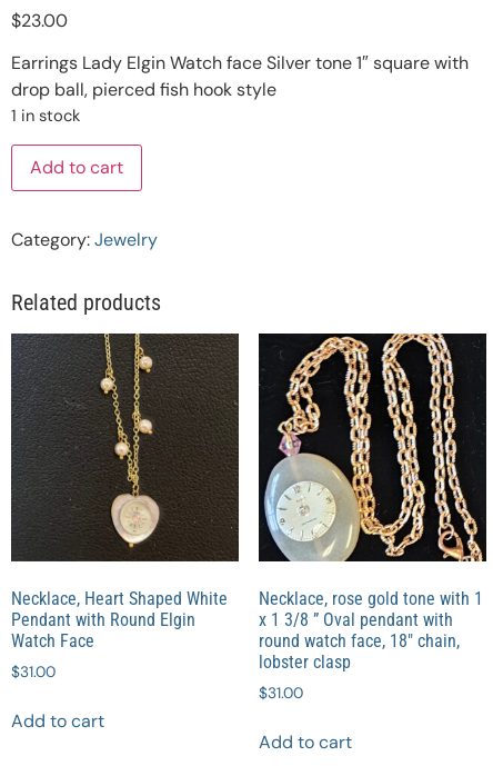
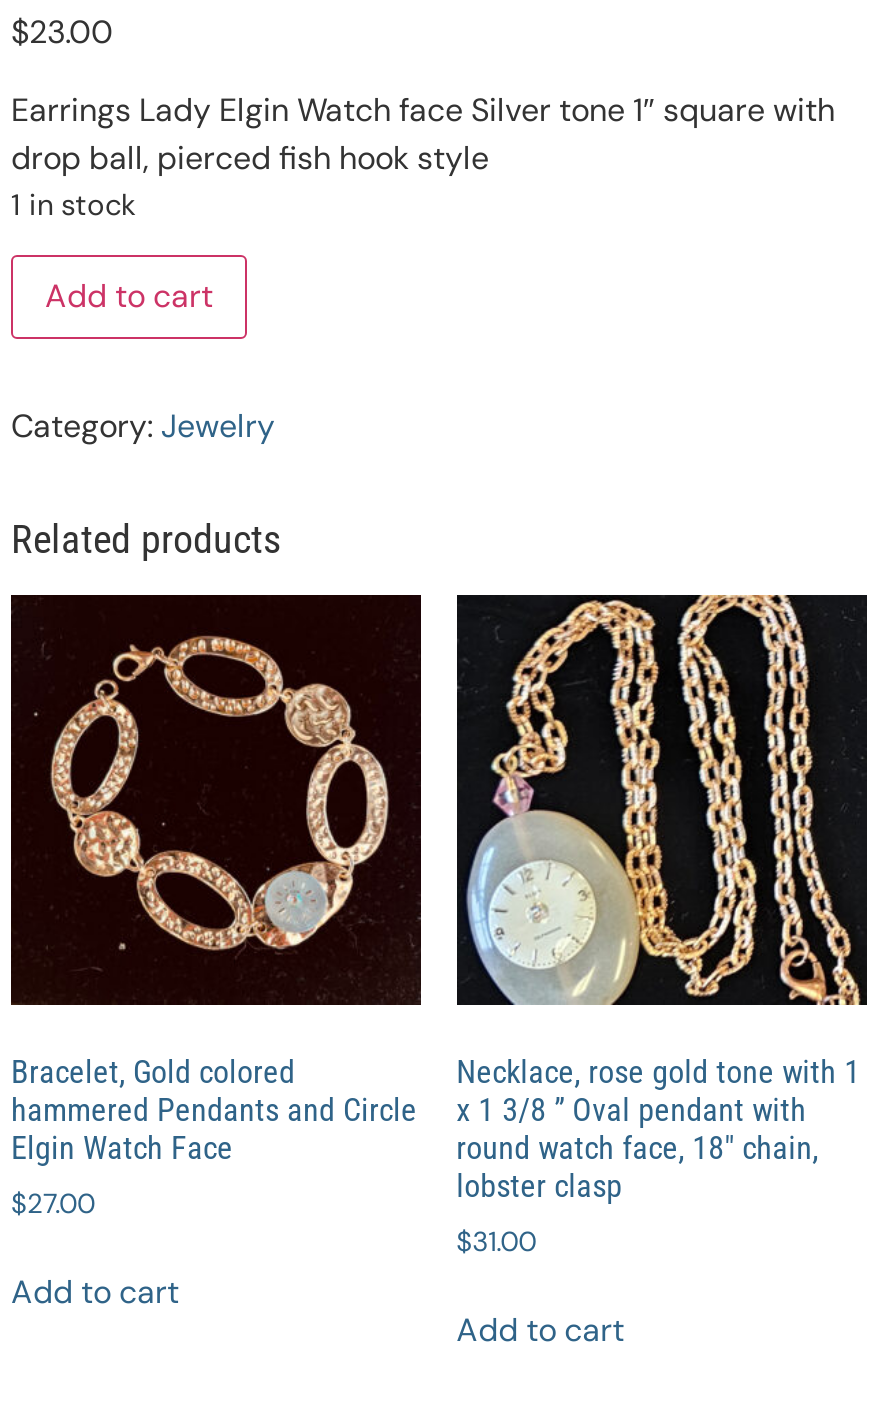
[11,332,239,652] [image] | Necklace, Heart Shaped White | Pendant with Round Elgin | Watch Face -> [11,593,421,1168] [image] | Bracelet, Gold colored | hammered Pendants and Circle | Elgin Watch Face
[11,662,56,682] $31.00 -> [11,1186,95,1222] $27.00

